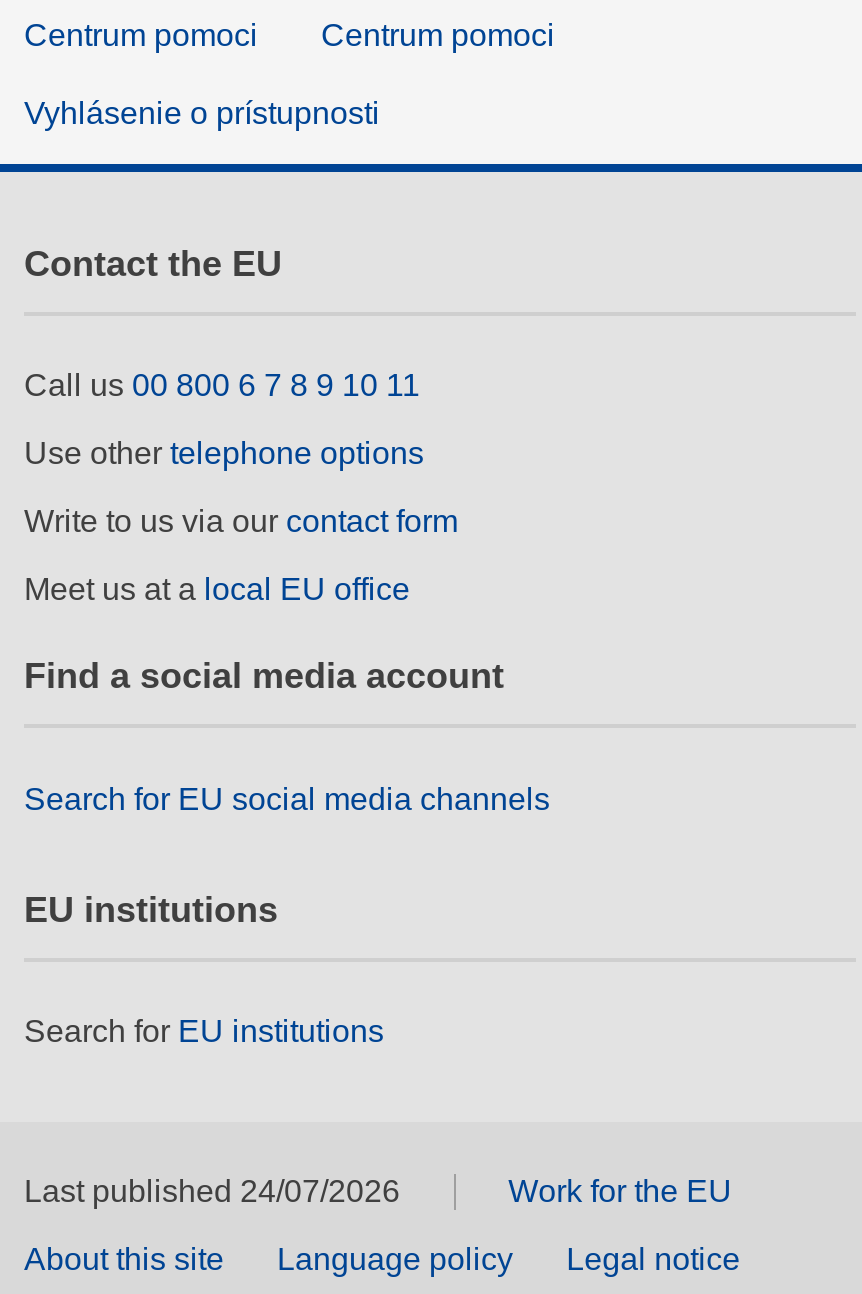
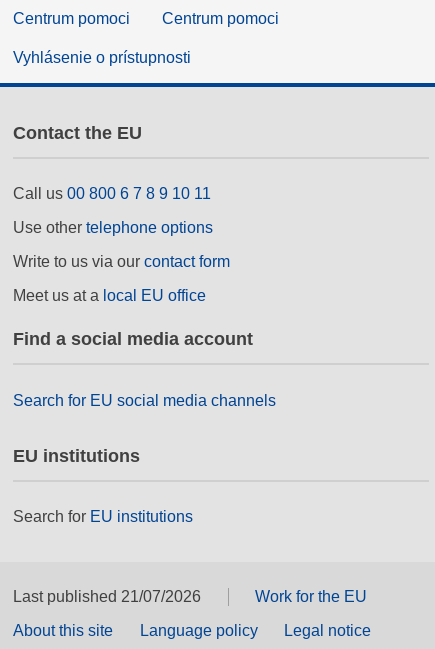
[24,1175,400,1209] Last published 24/07/2026 -> [13,588,201,605] Last published 21/07/2026

